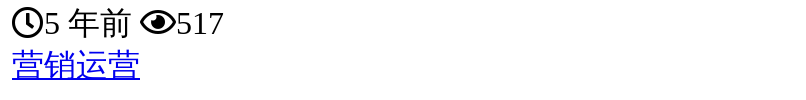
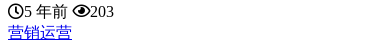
[44,6,224,40] 5 年前 517 -> [24,3,114,20] 5 年前 203

